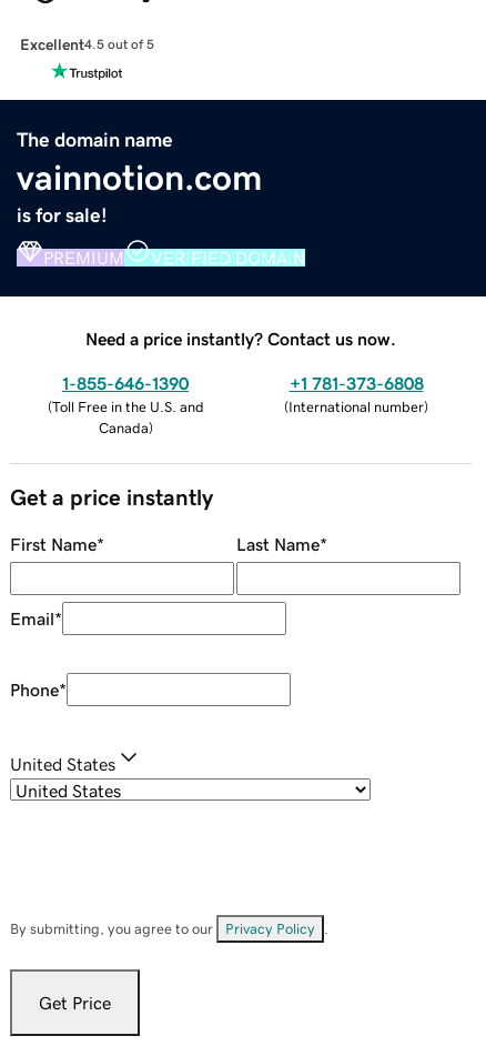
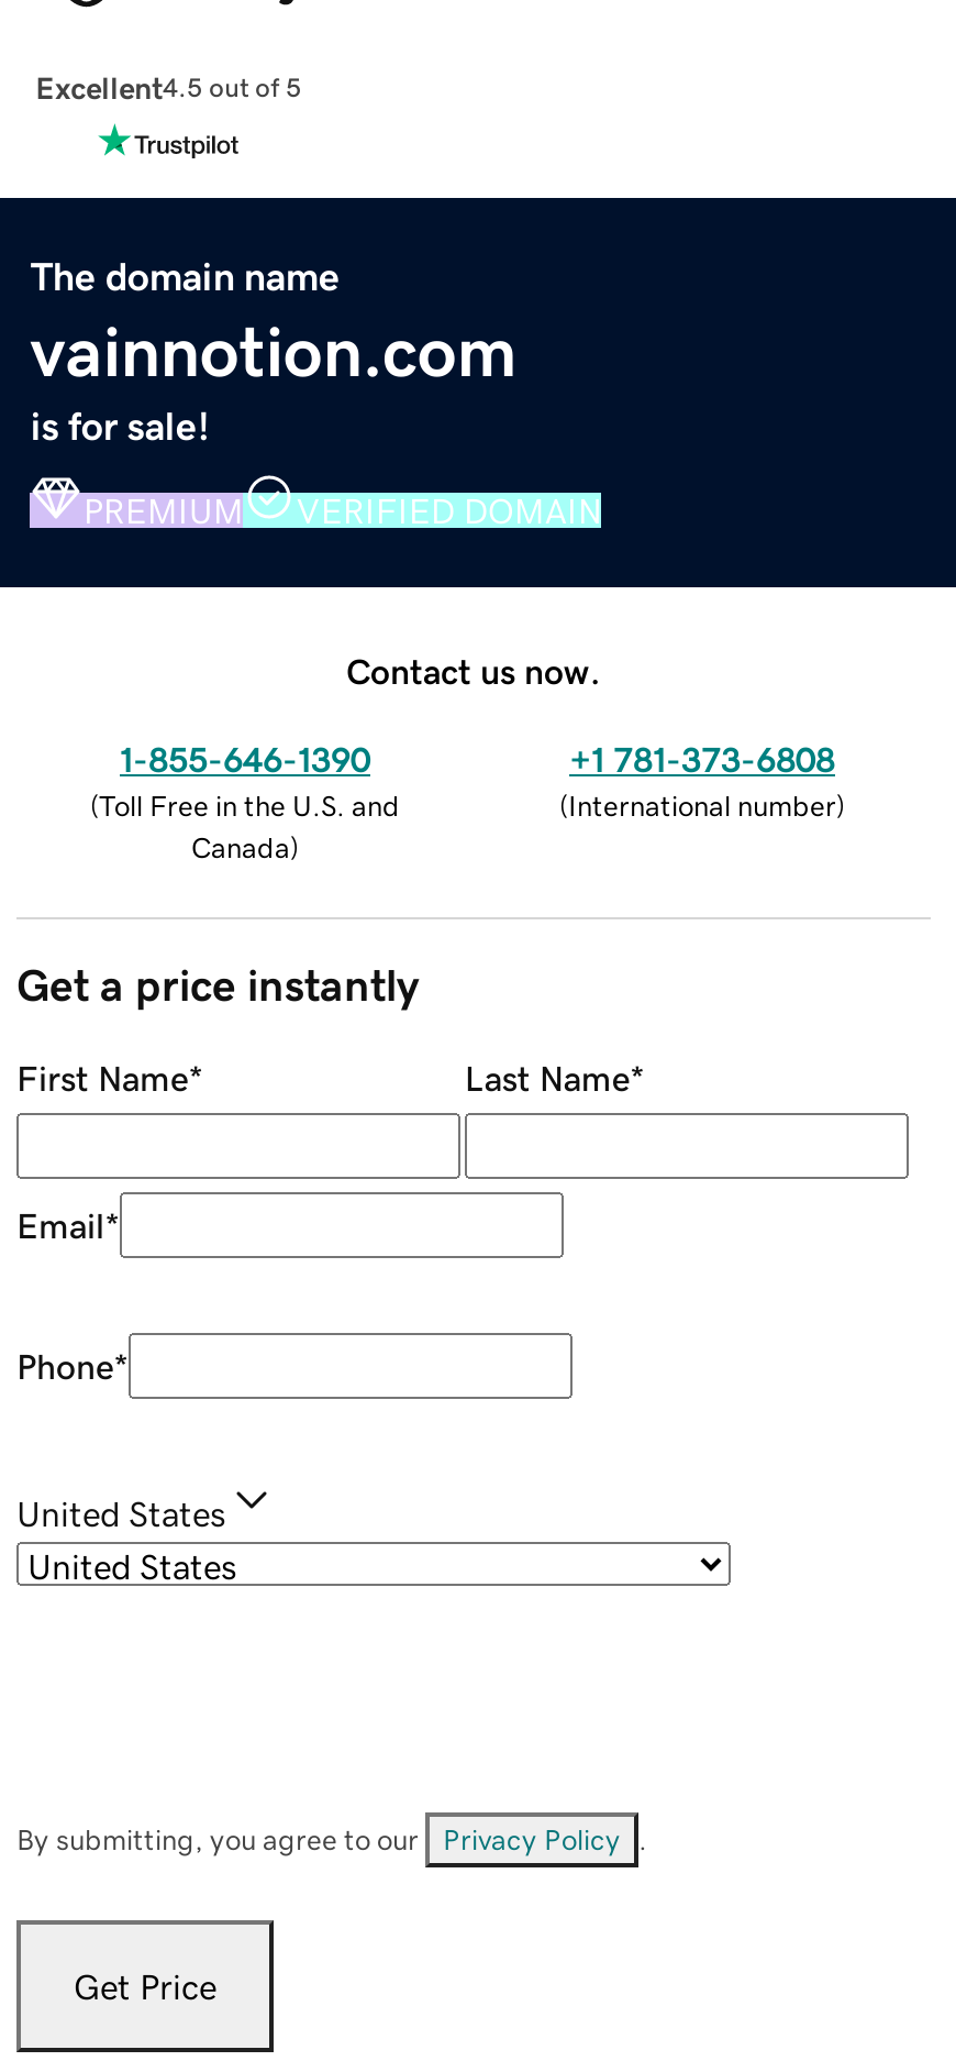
[85,329,396,347] Need a price instantly? Contact us now. -> [346,652,601,688] Contact us now.

